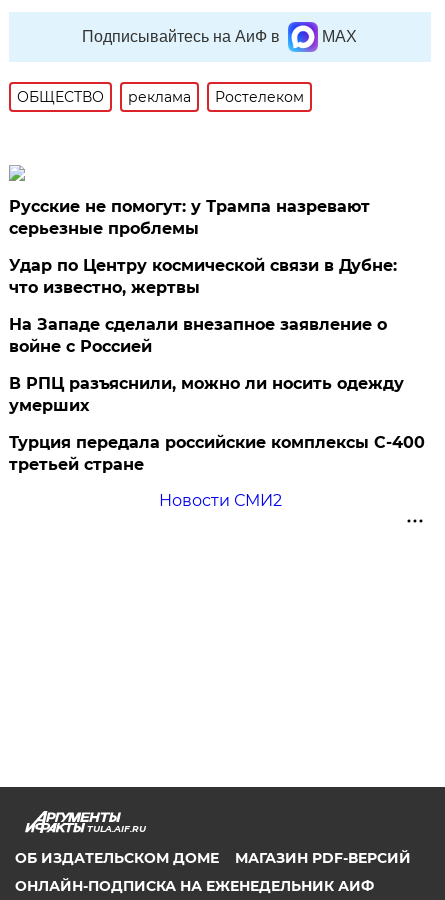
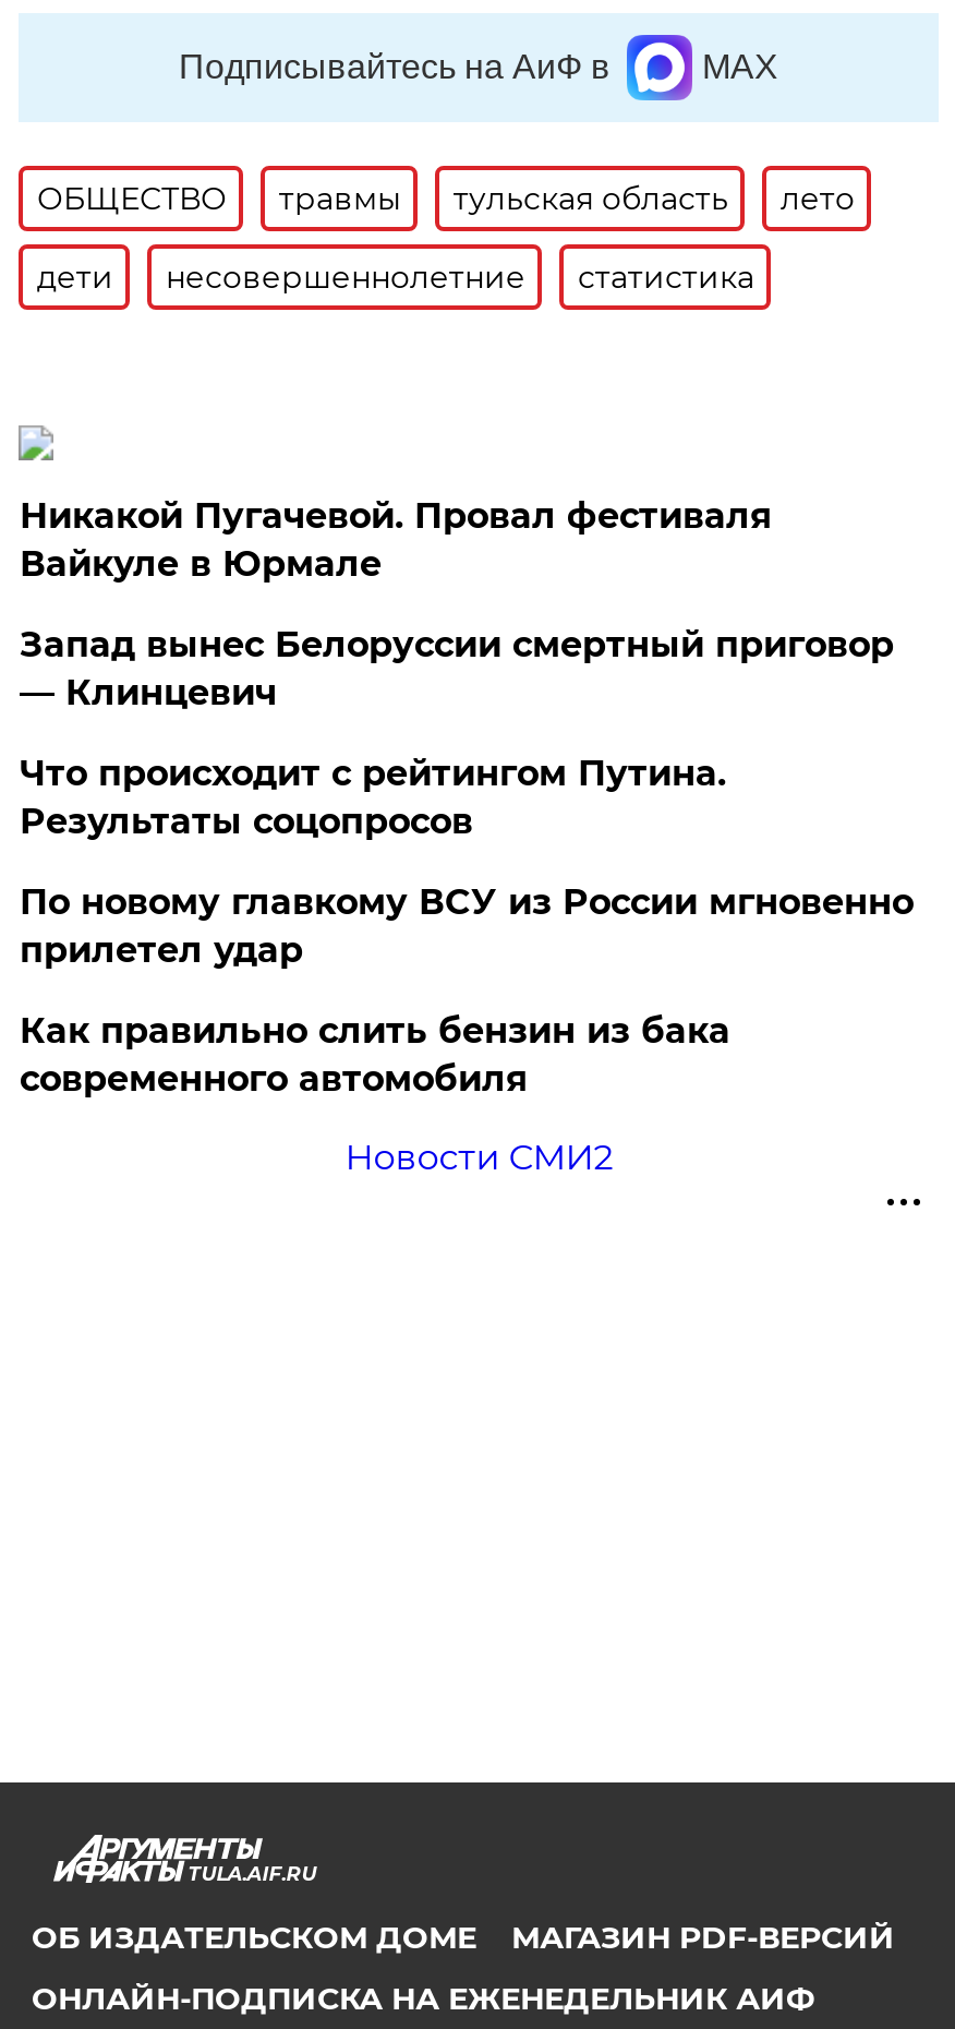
[128,88,304,106] реклама | Ростелеком -> [37,179,854,297] травмы | тульская область | лето | дети | несовершеннолетние | статистика
[9,197,425,474] Русские не помогут: у Трампа назревают | серьезные проблемы | Удар по Центру космической связи в Дубне: | что известно, жертвы | На Западе сделали внезапное заявление о | войне с Россией | В РПЦ разъяснили, можно ли носить одежду | умерших | Турция передала российские комплексы С-400 | третьей стране -> [19,495,913,1100] Никакой Пугачевой. Провал фестиваля | Вайкуле в Юрмале | Запад вынес Белоруссии смертный приговор | — Клинцевич | Что происходит с рейтингом Путина. | Результаты соцопросов | По новому главкому ВСУ из России мгновенно | прилетел удар | Как правильно слить бензин из бака | современного автомобиля

